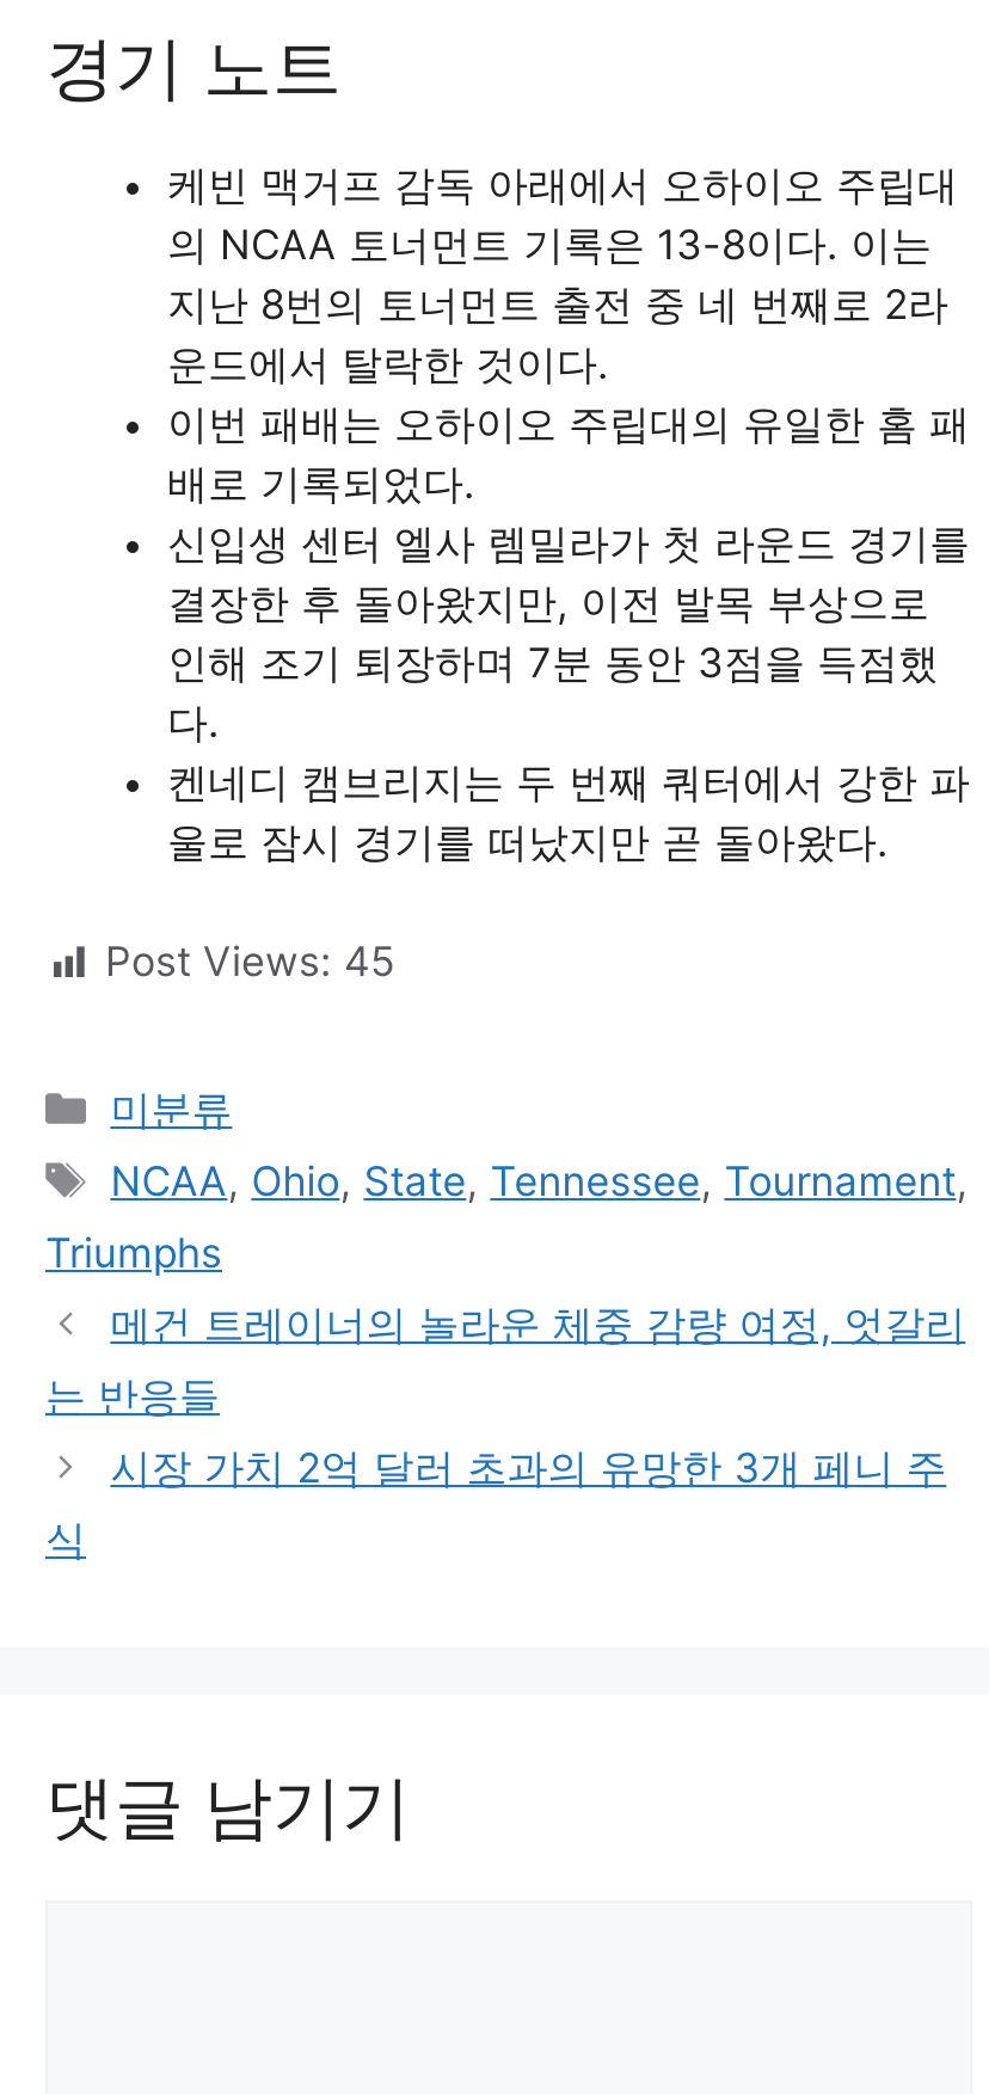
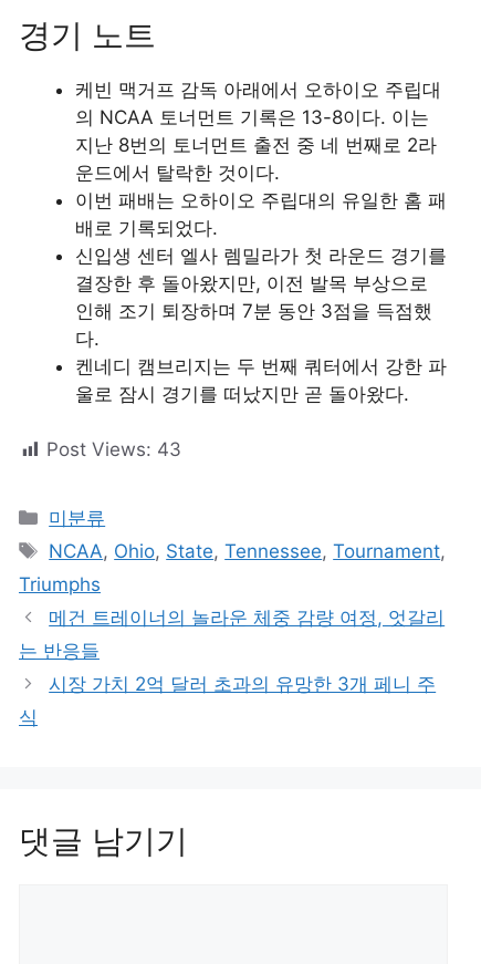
[105,938,394,986] Post Views: 45 -> [46,439,181,461] Post Views: 43

